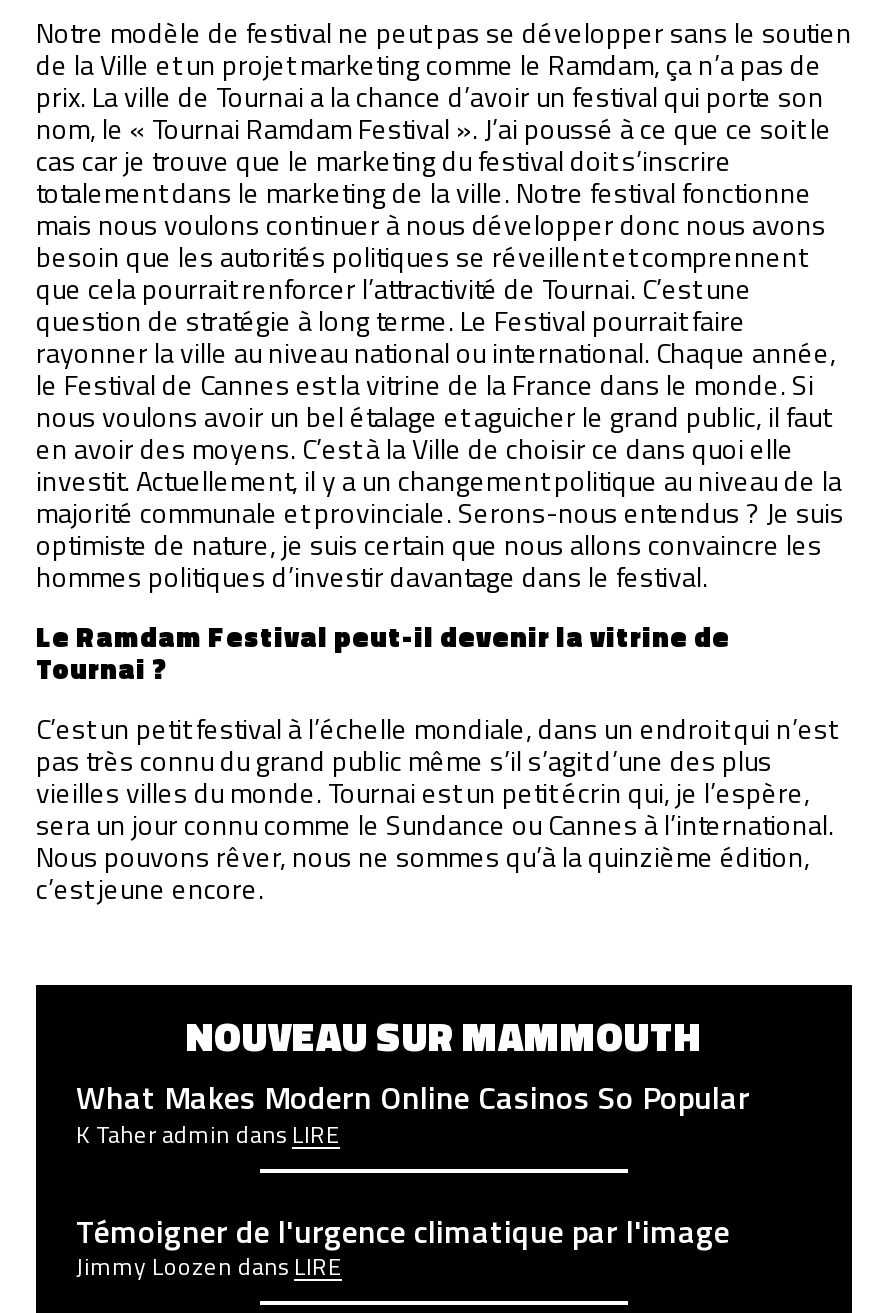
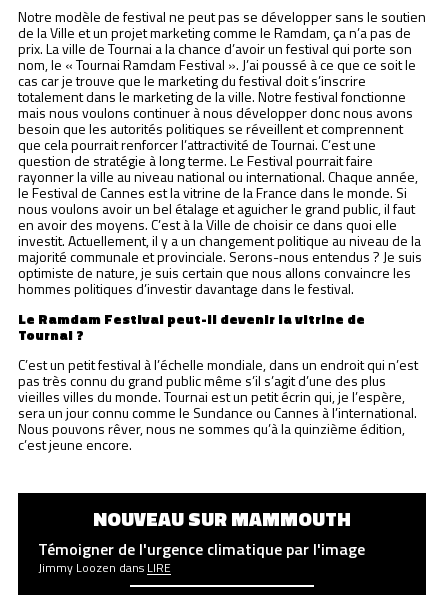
[76,1074,750,1153] What Makes Modern Online Casinos So Popular | K Taher admin dans LIRE -> none

